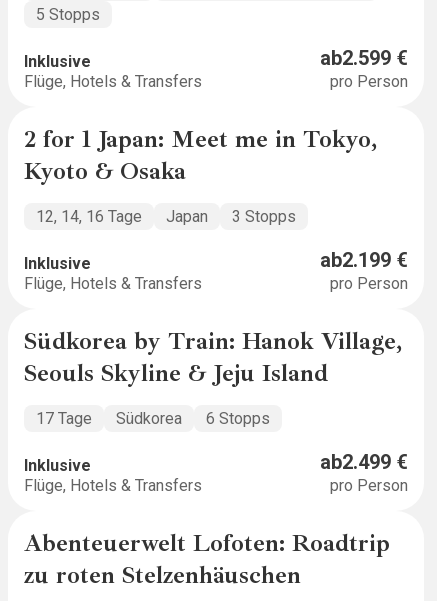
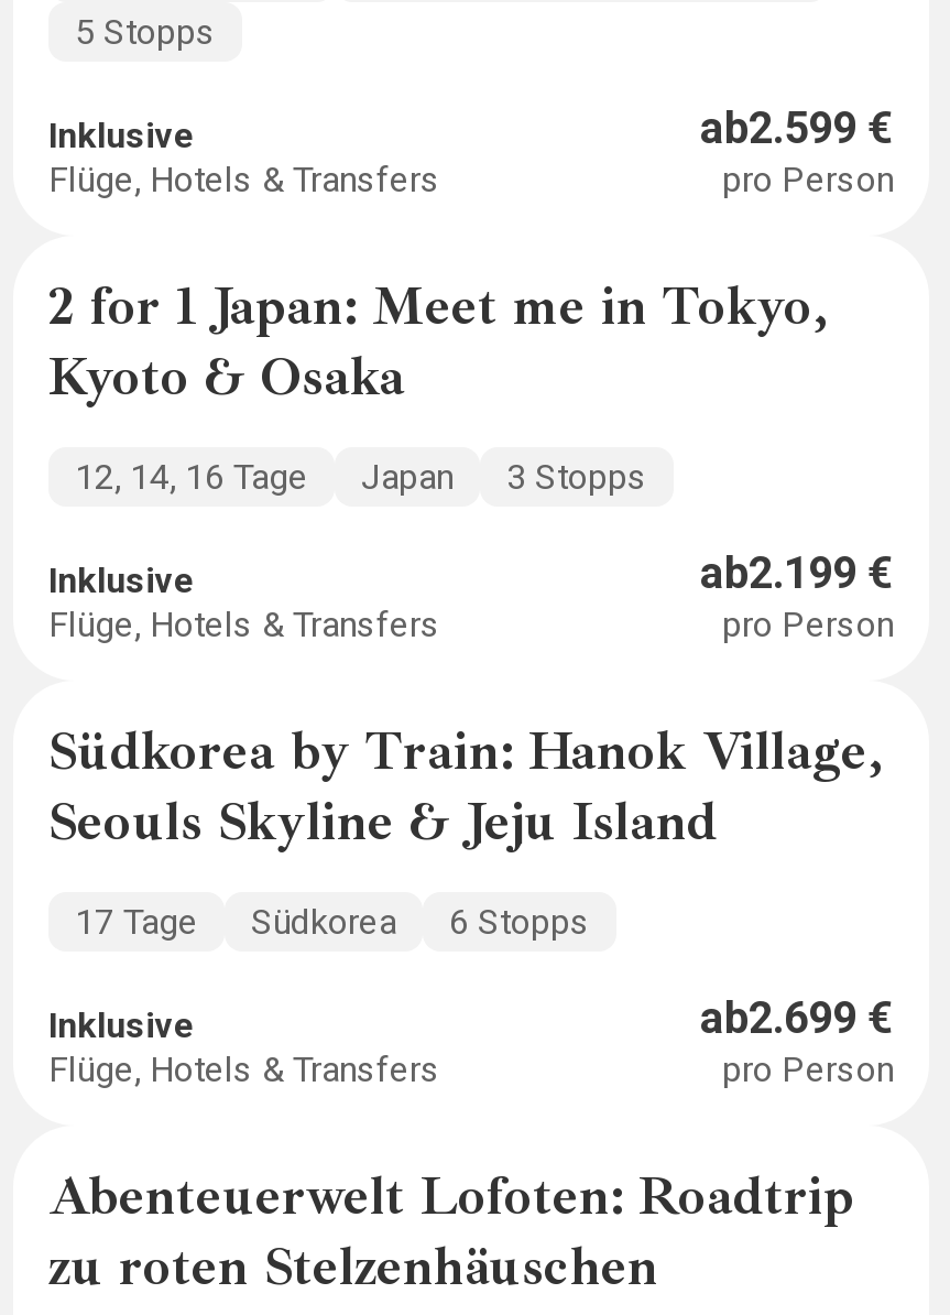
[320,450,408,474] ab2.499 € -> [700,991,894,1044] ab2.699 €

